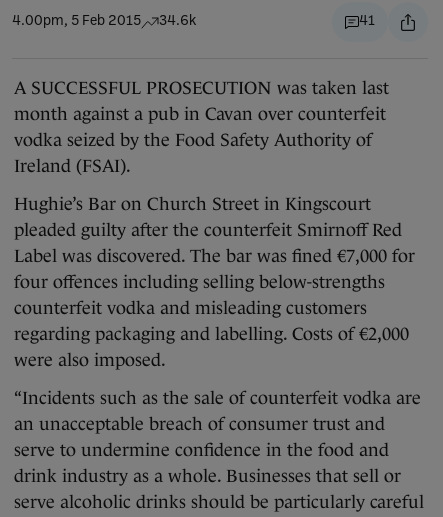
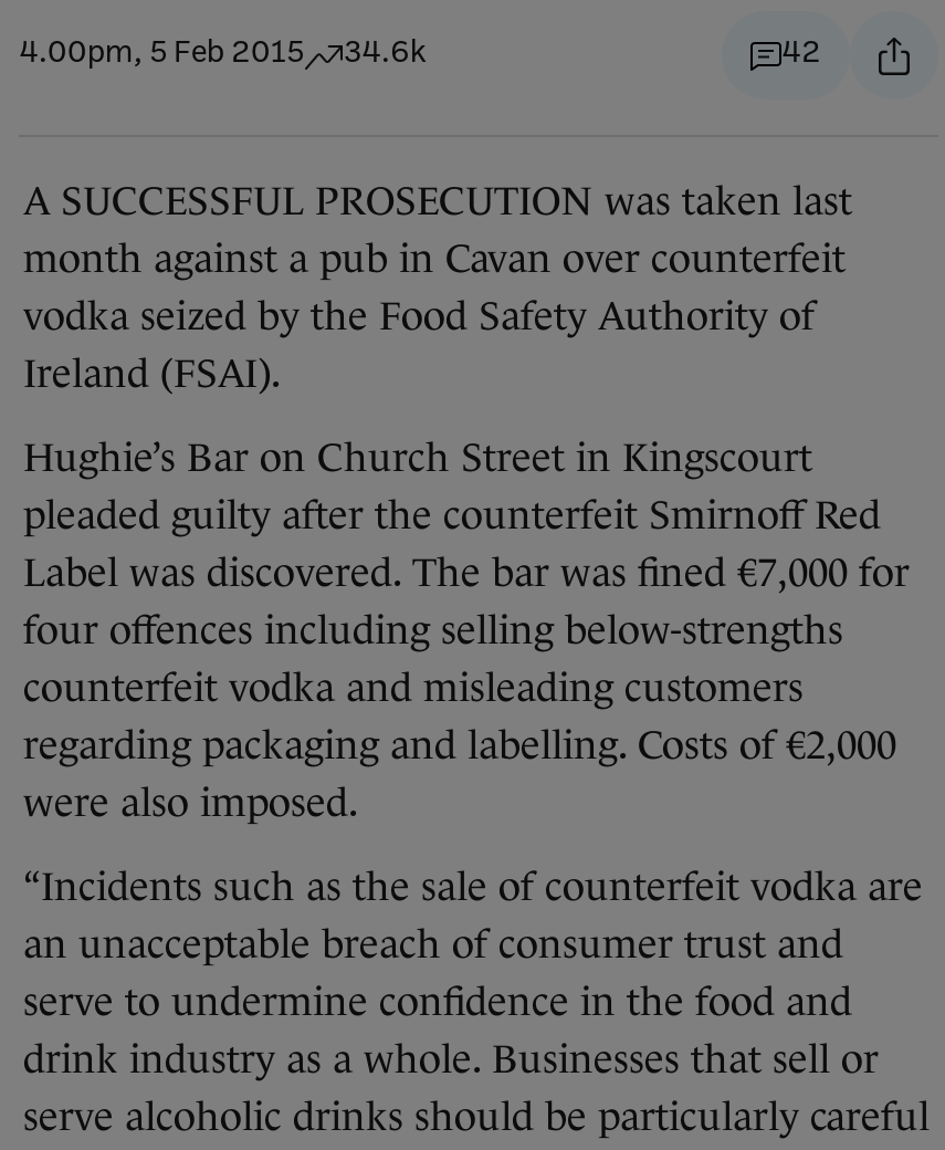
[359,14,375,29] 41 -> [781,38,821,72] 42

